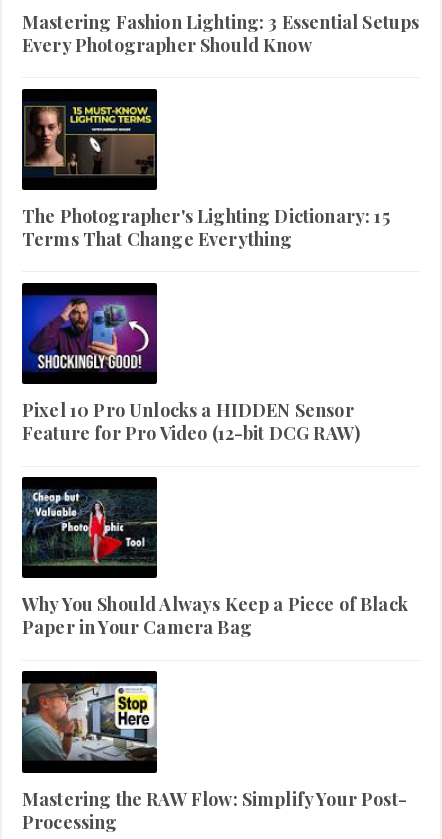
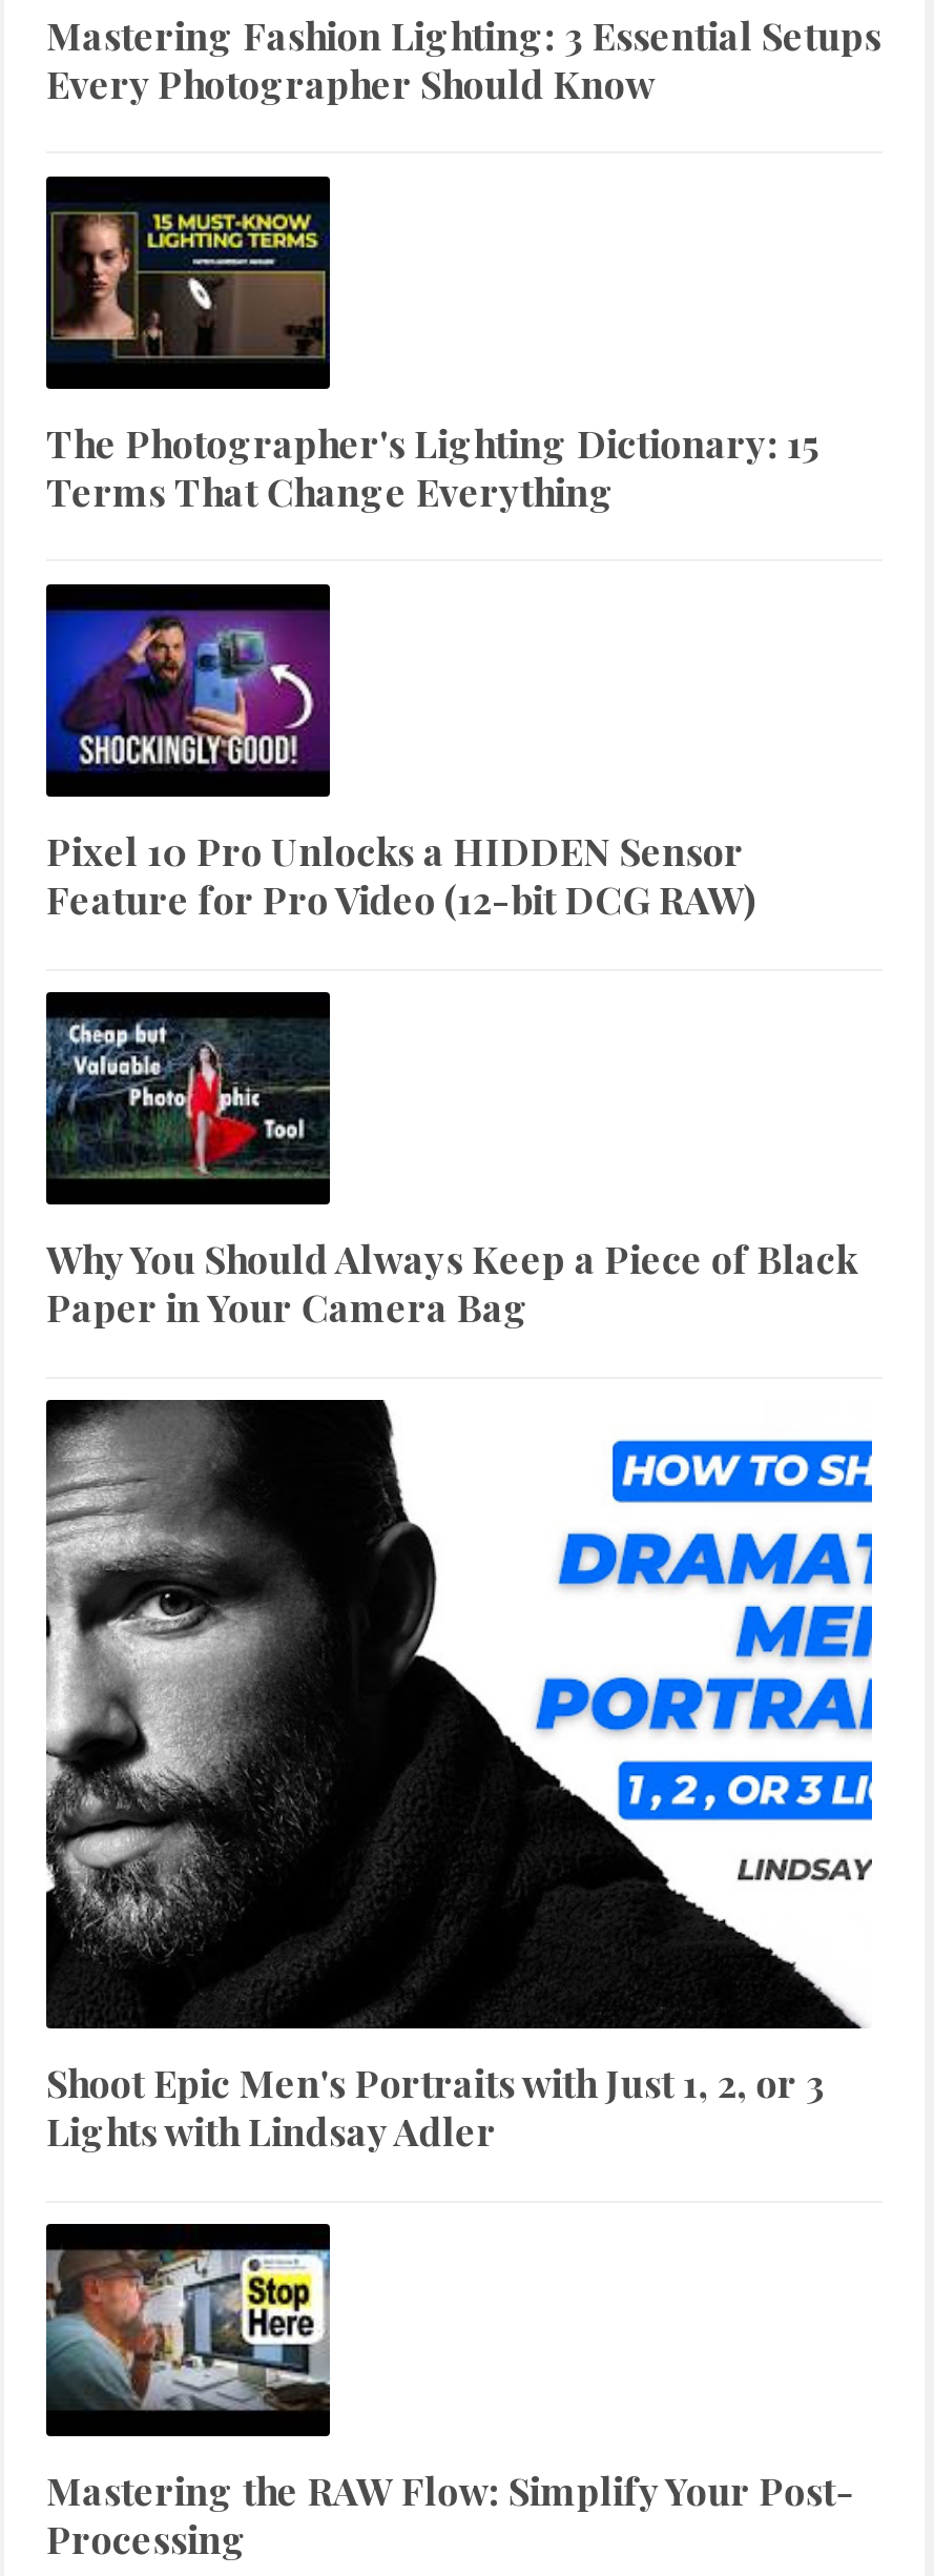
none -> [44,1398,874,2157] [image] | Shoot Epic Men's Portraits with Just 1, 2, or 3 | Lights with Lindsay Adler

